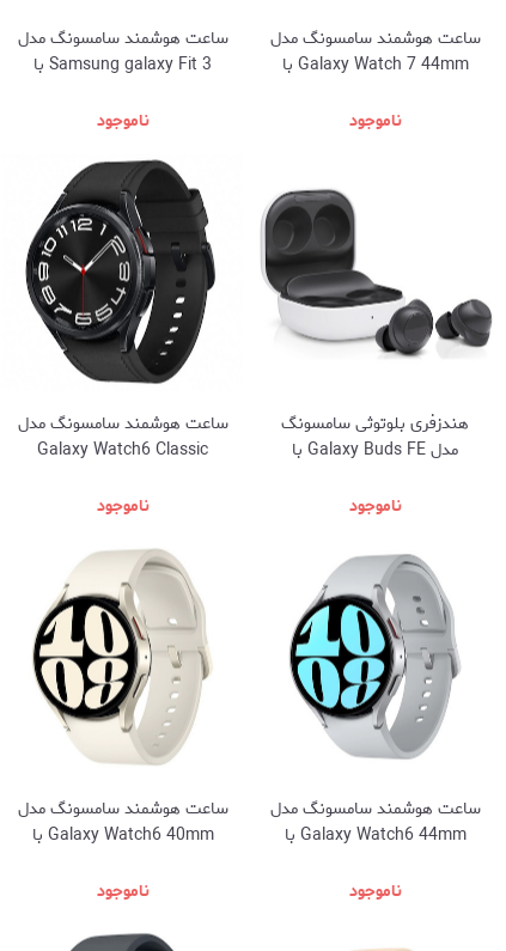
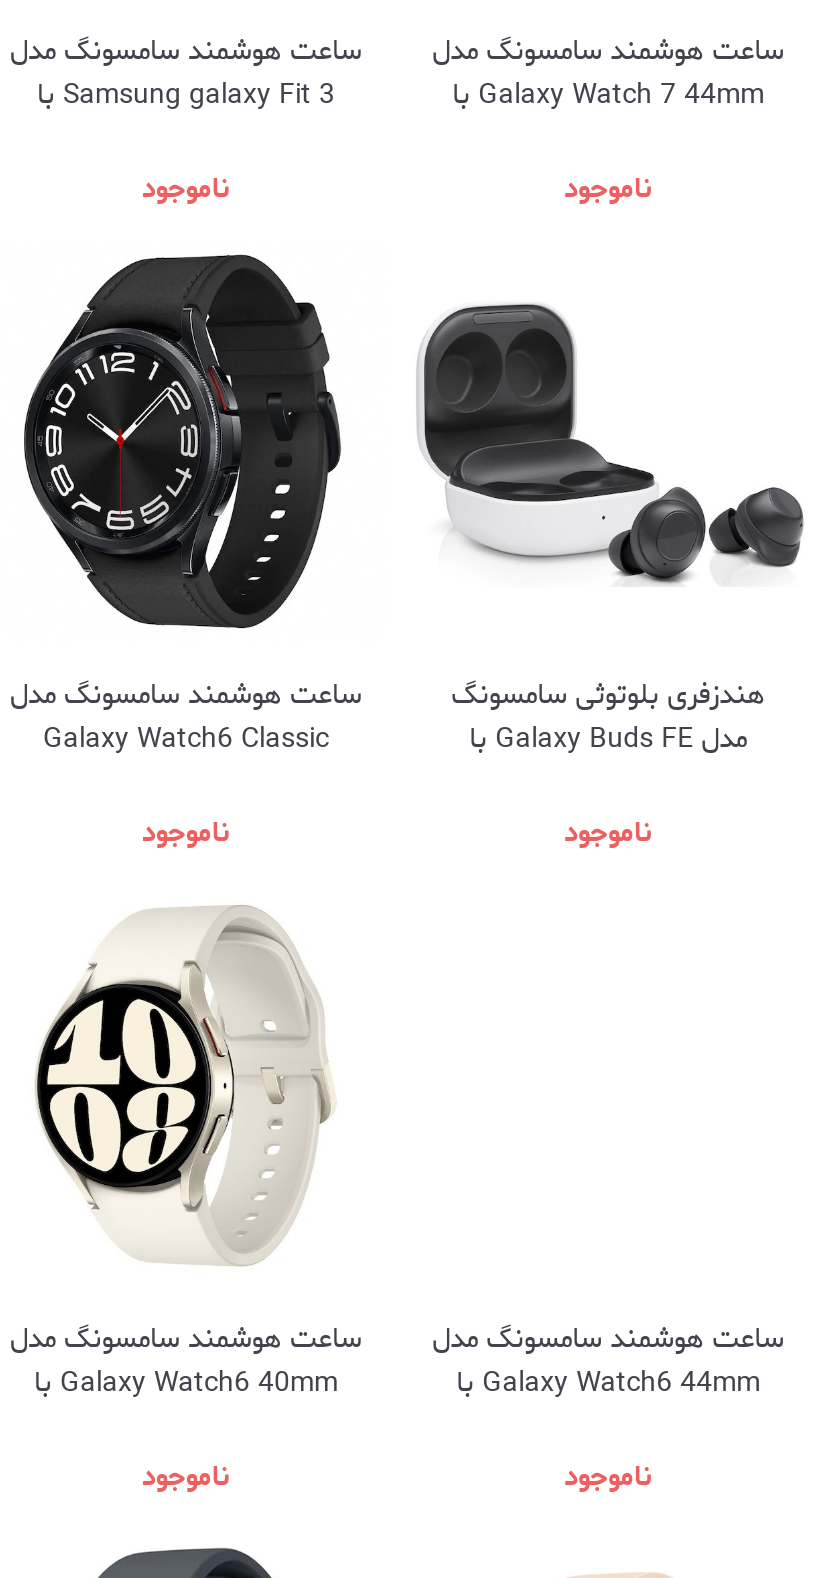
[288,554,461,760] [image] -> none

